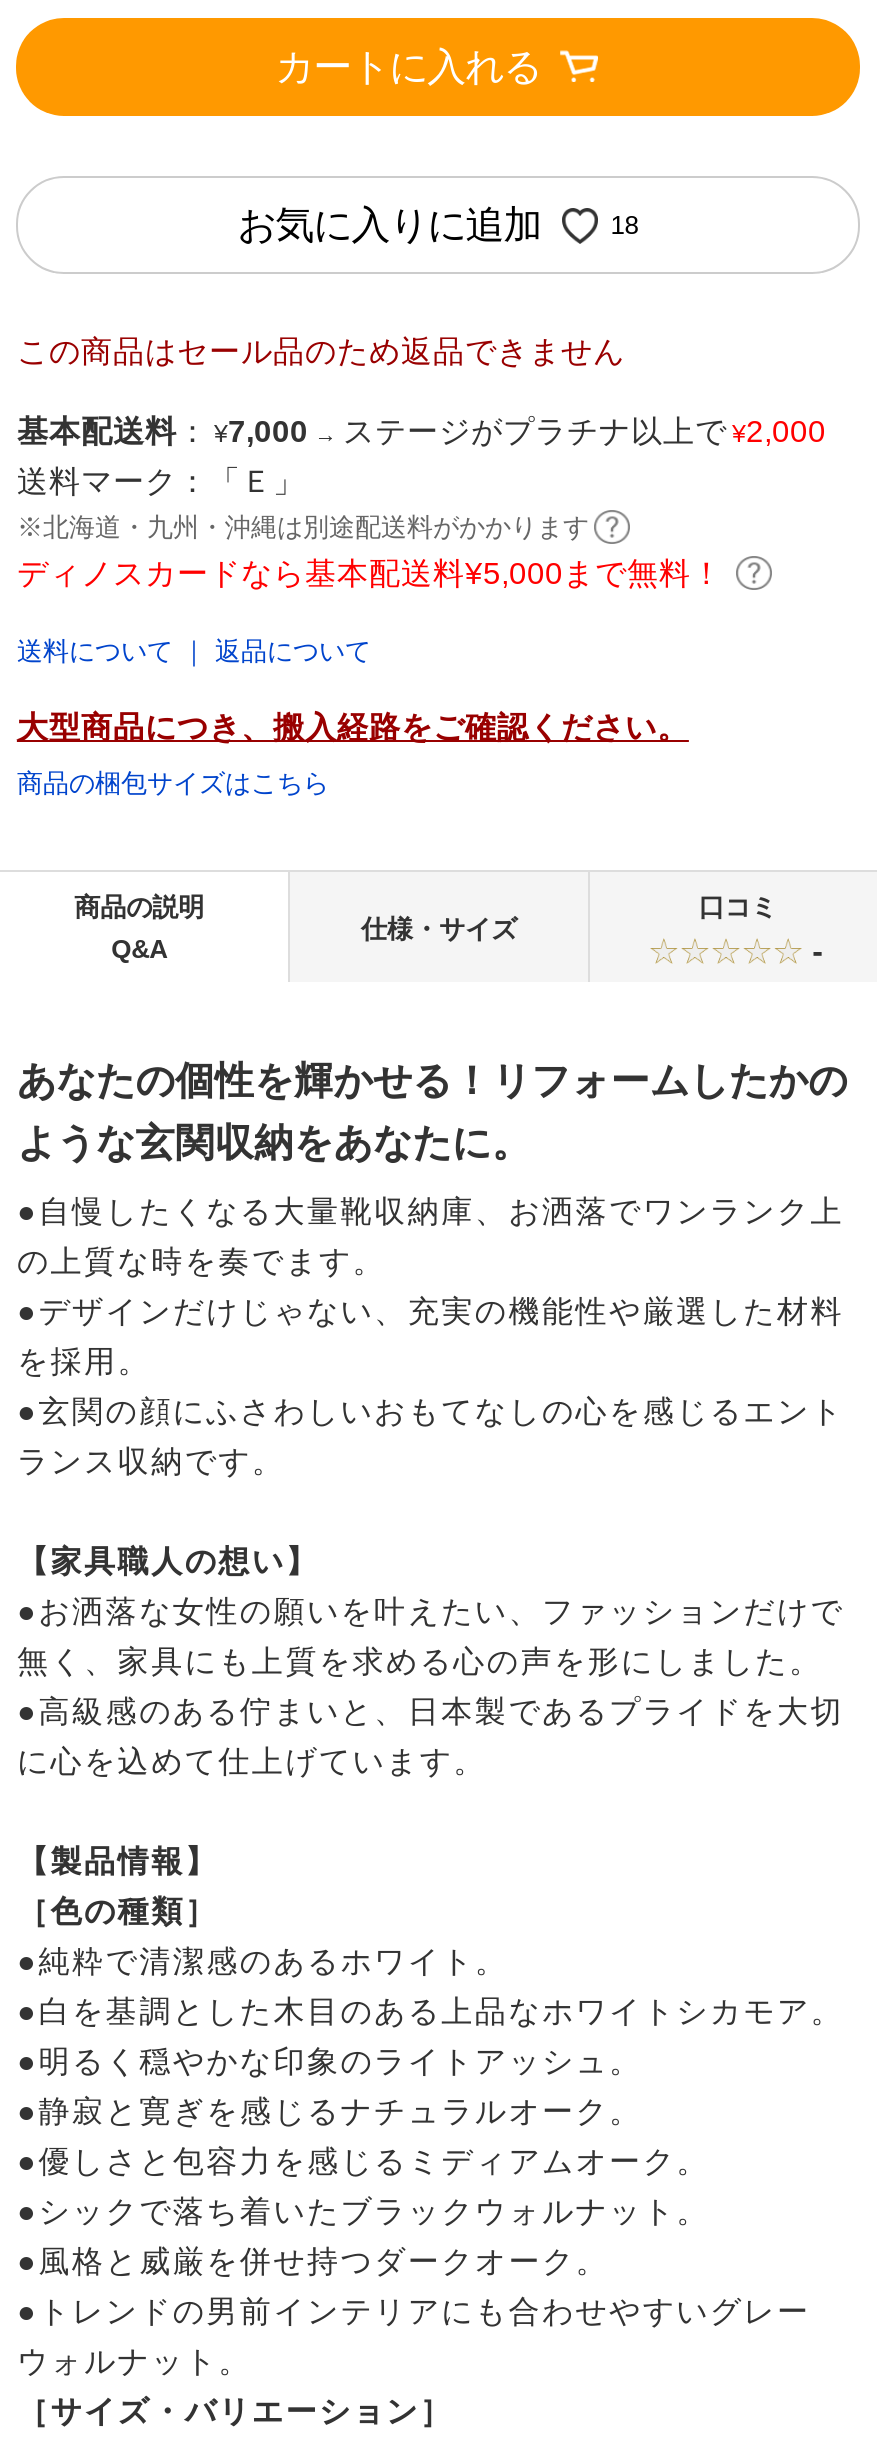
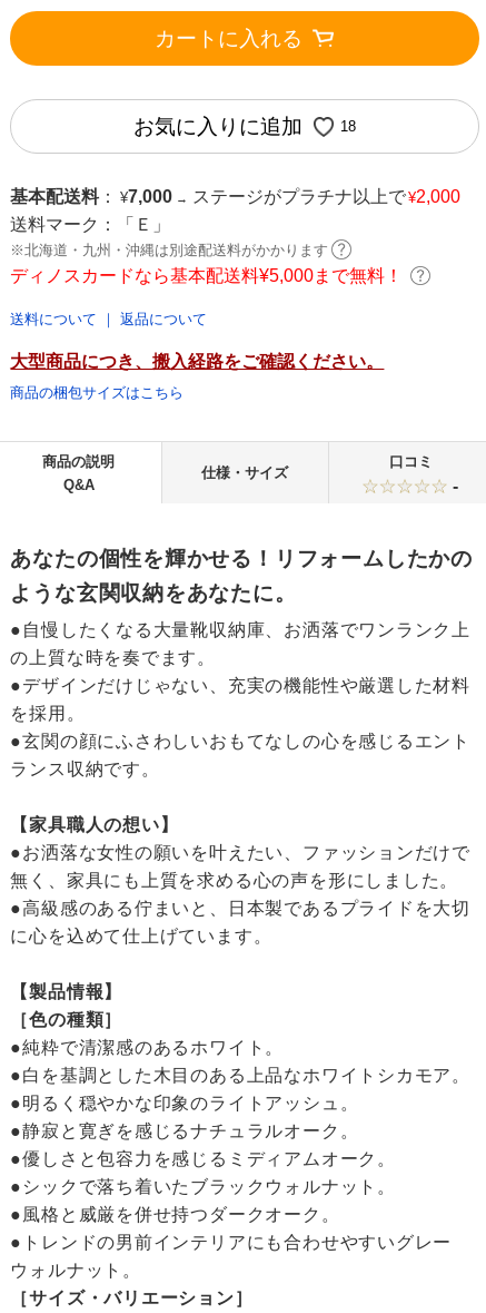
[17,333,625,367] この商品はセール品のため返品できません -> none

